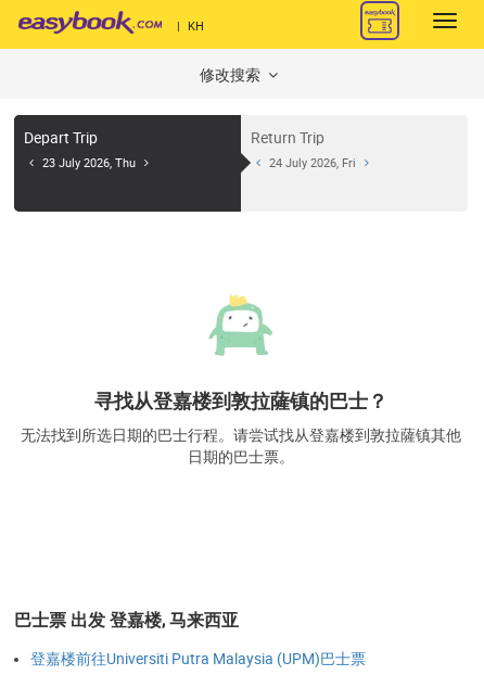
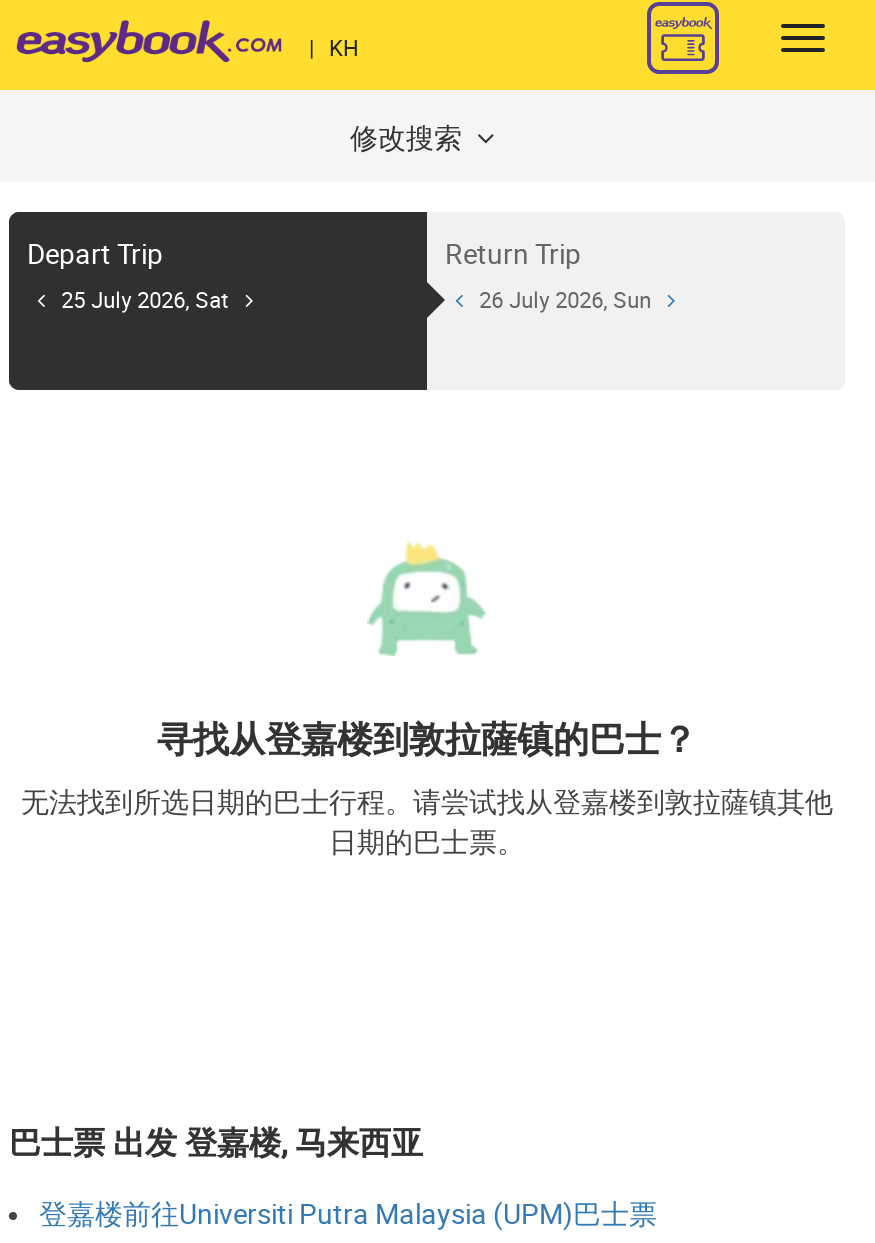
[42,156,136,170] 23 July 2026, Thu -> [61,288,229,314] 25 July 2026, Sat
[269,156,356,170] 24 July 2026, Fri -> [479,288,651,314] 26 July 2026, Sun

